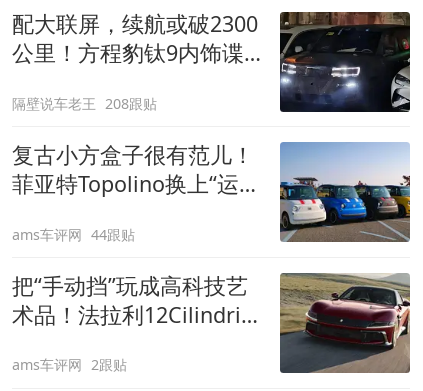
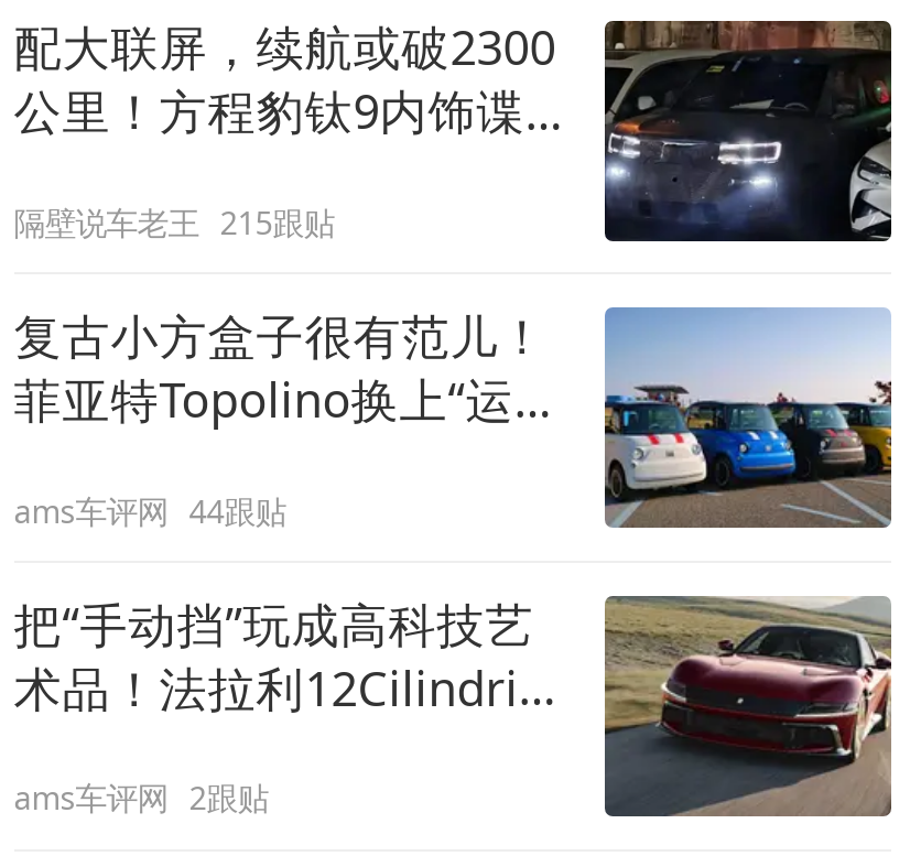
[12,94,157,113] 隔壁说车老王 208跟贴 -> [14,201,334,243] 隔壁说车老王 215跟贴

